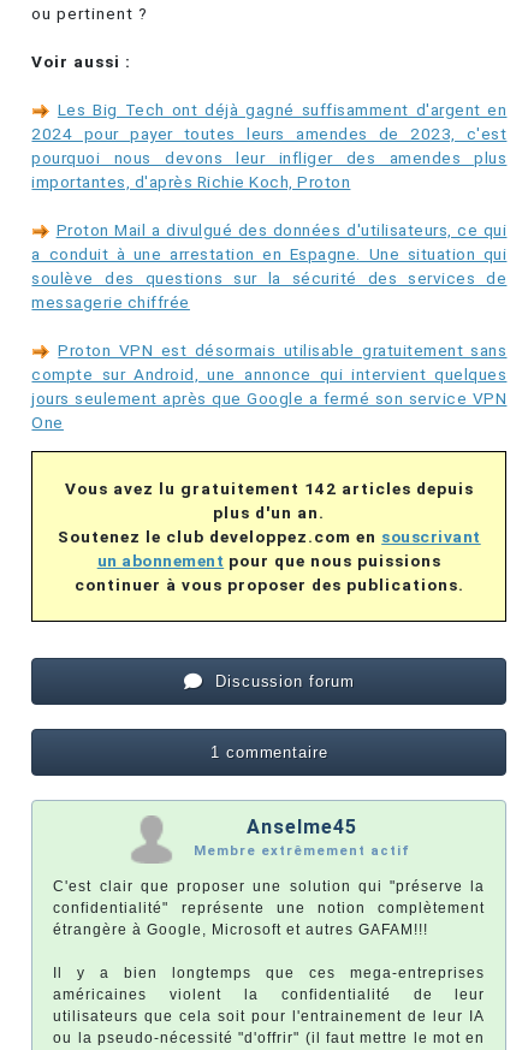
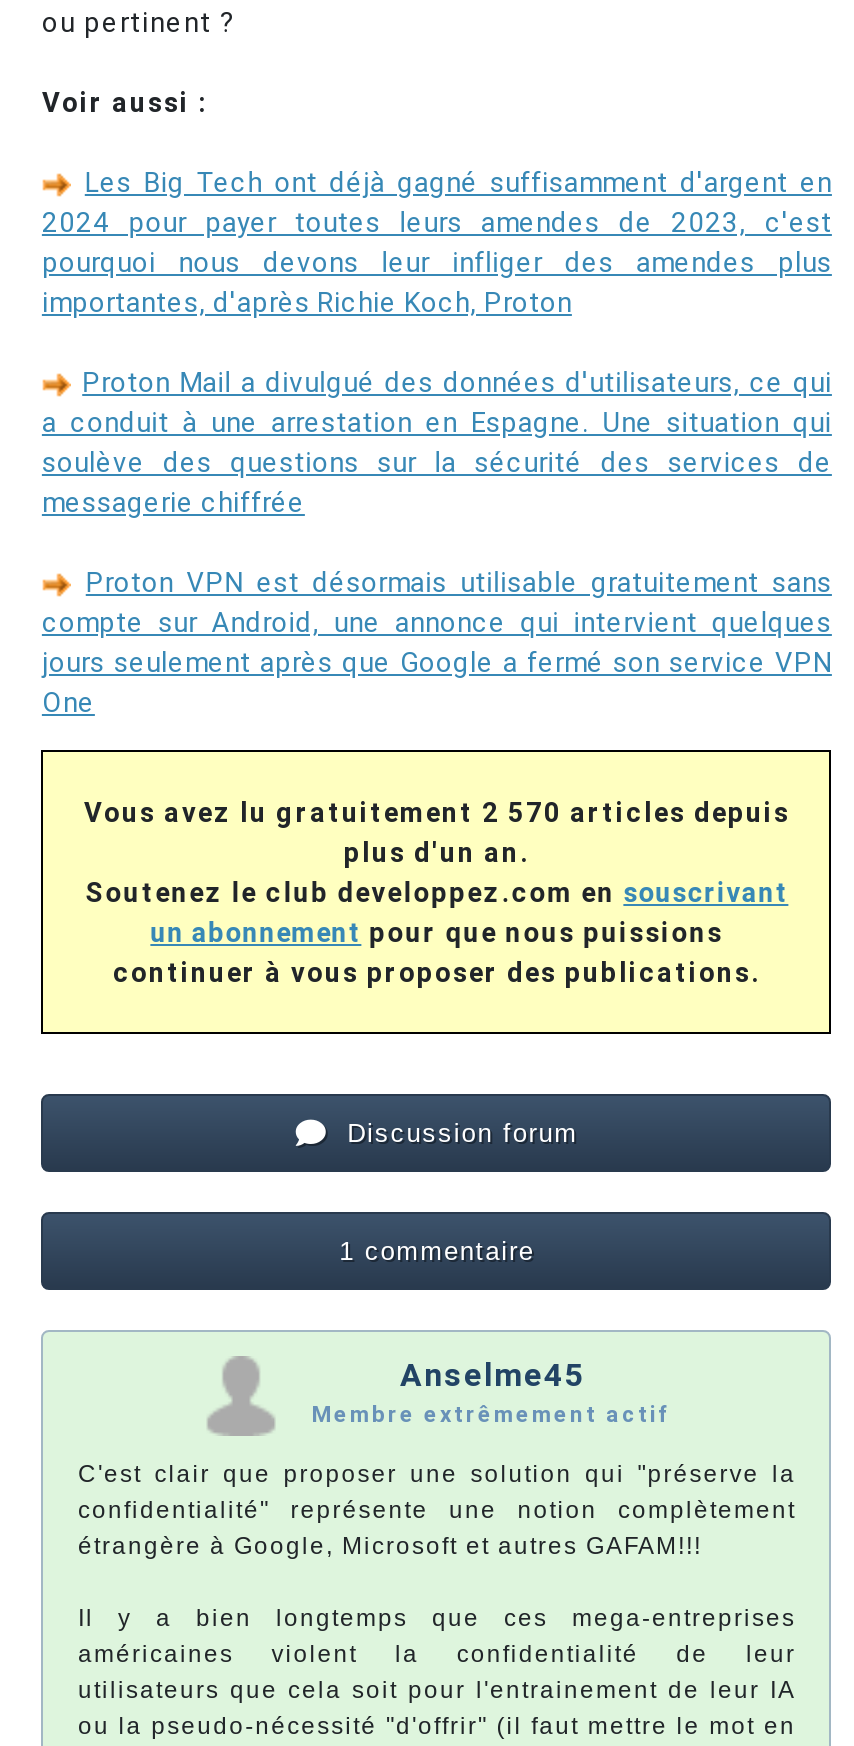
[65,478,474,497] Vous avez lu gratuitement 142 articles depuis -> [84,795,790,827] Vous avez lu gratuitement 2 570 articles depuis

